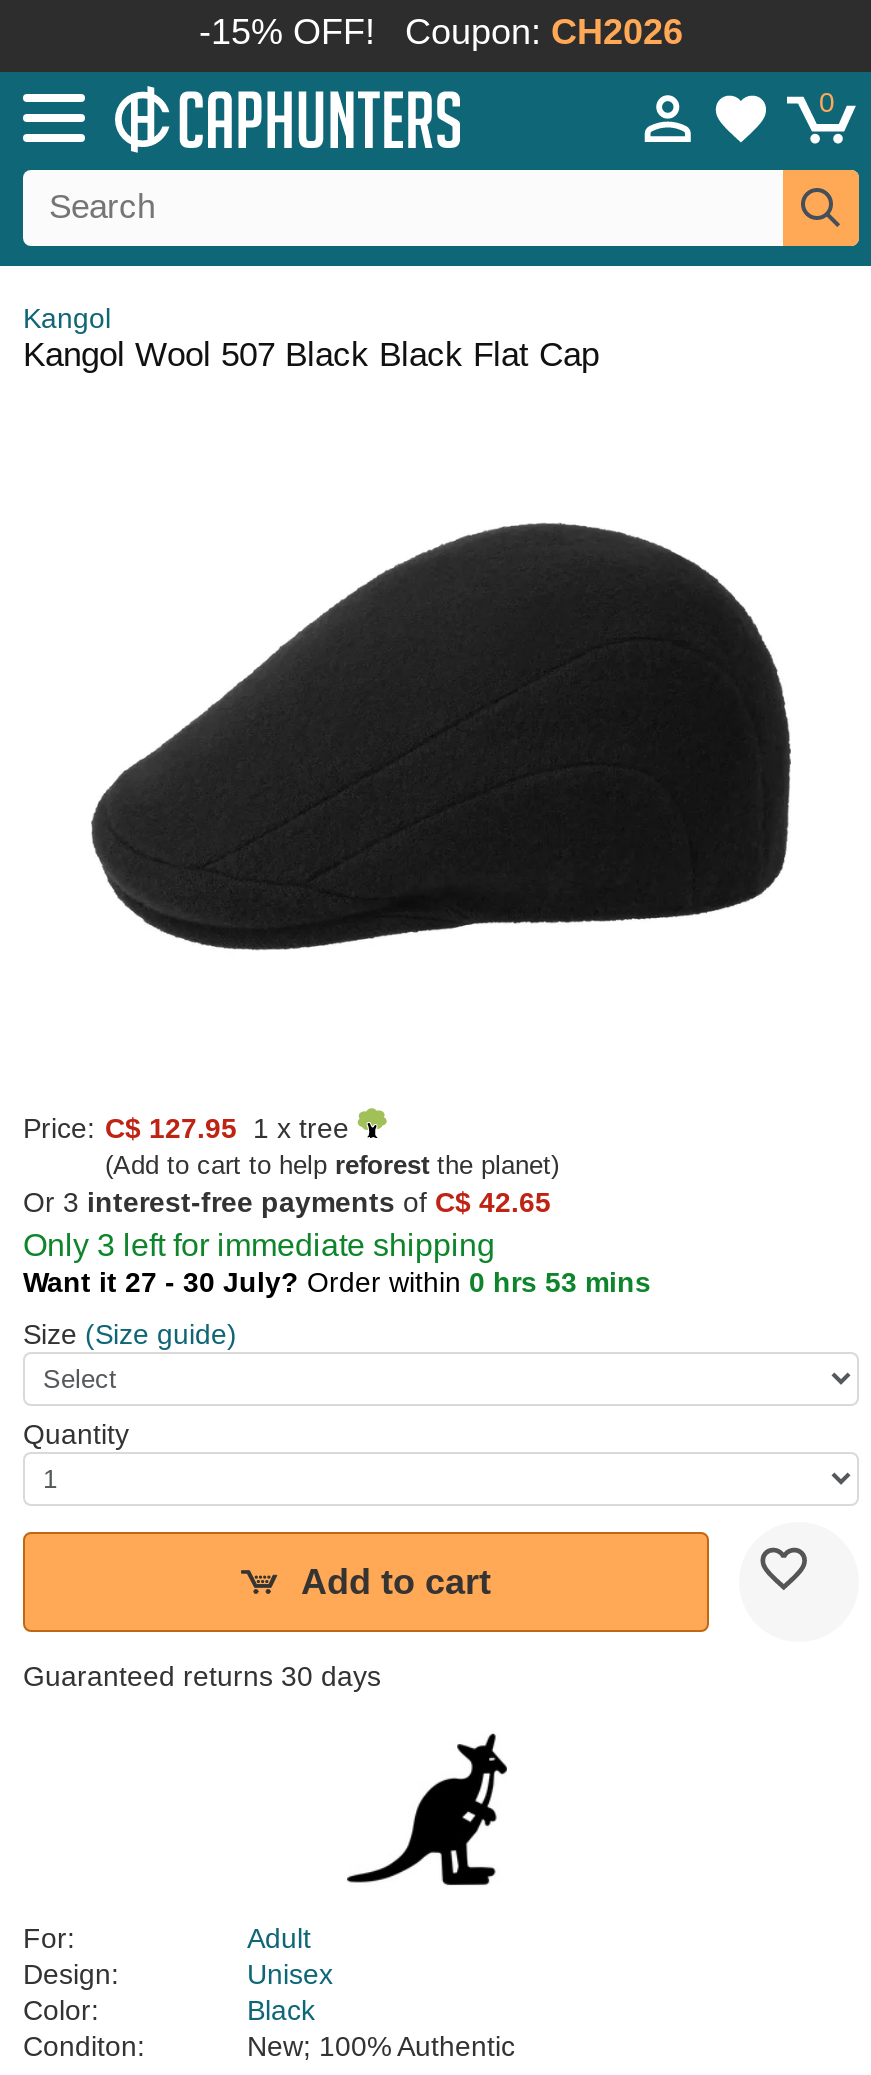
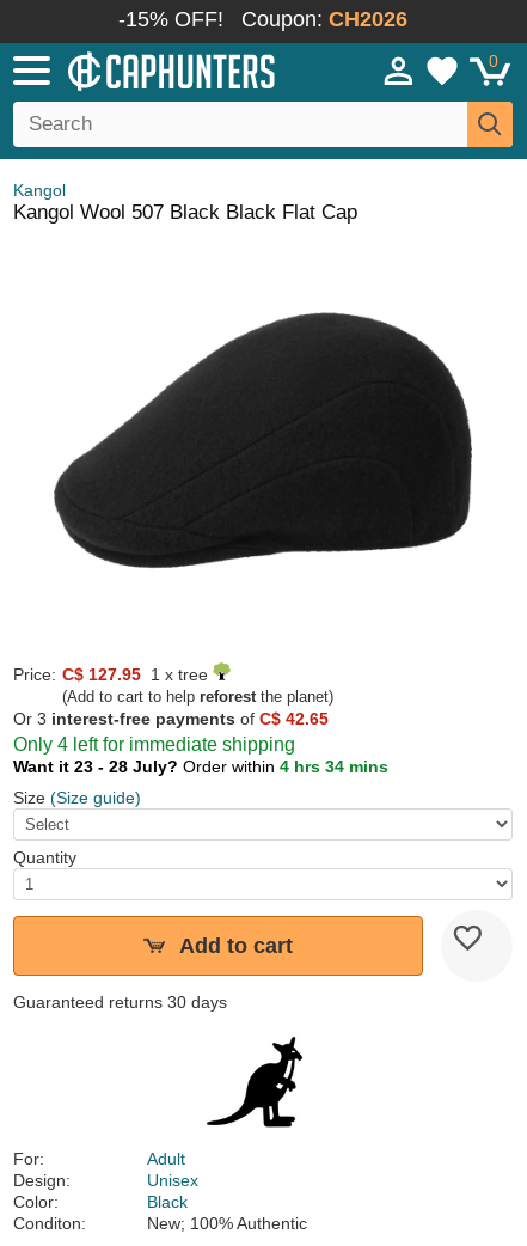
[23,1229,495,1263] Only 3 left for immediate shipping -> [13,735,295,755] Only 4 left for immediate shipping
[23,1267,651,1299] Want it 27 - 30 July? Order within 0 hrs 53 mins -> [13,757,388,777] Want it 23 - 28 July? Order within 4 hrs 34 mins

